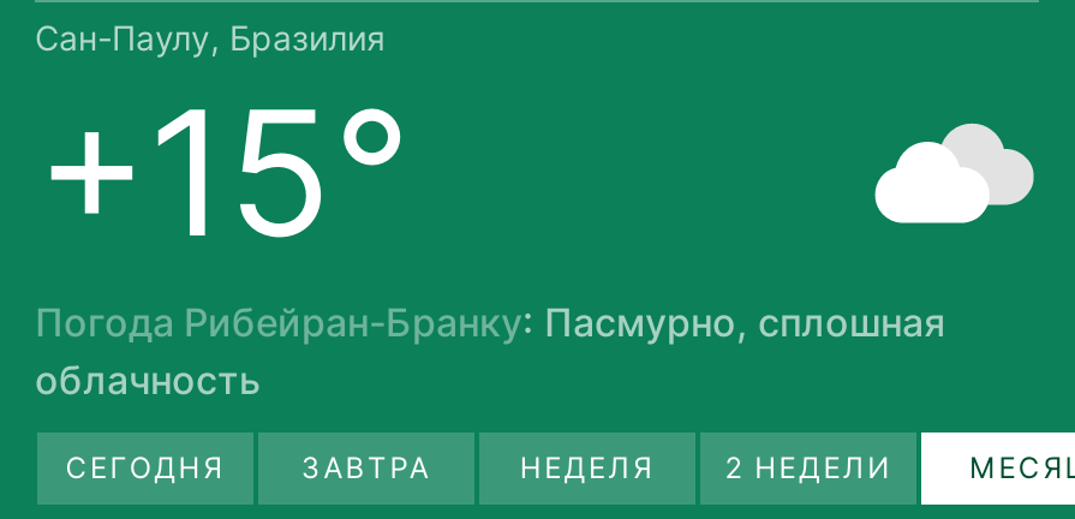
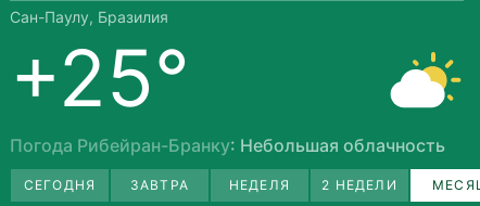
[35,67,1037,404] [image] | +15° | Погода Рибейран-Бранку: Пасмурно, сплошная | облачность -> [10,30,462,156] [image] | +25° | Погода Рибейран-Бранку: Небольшая облачность

